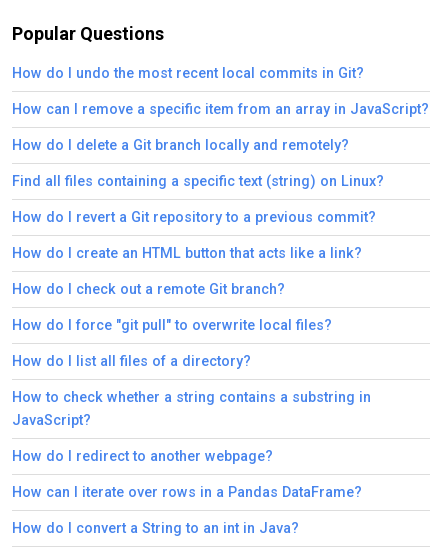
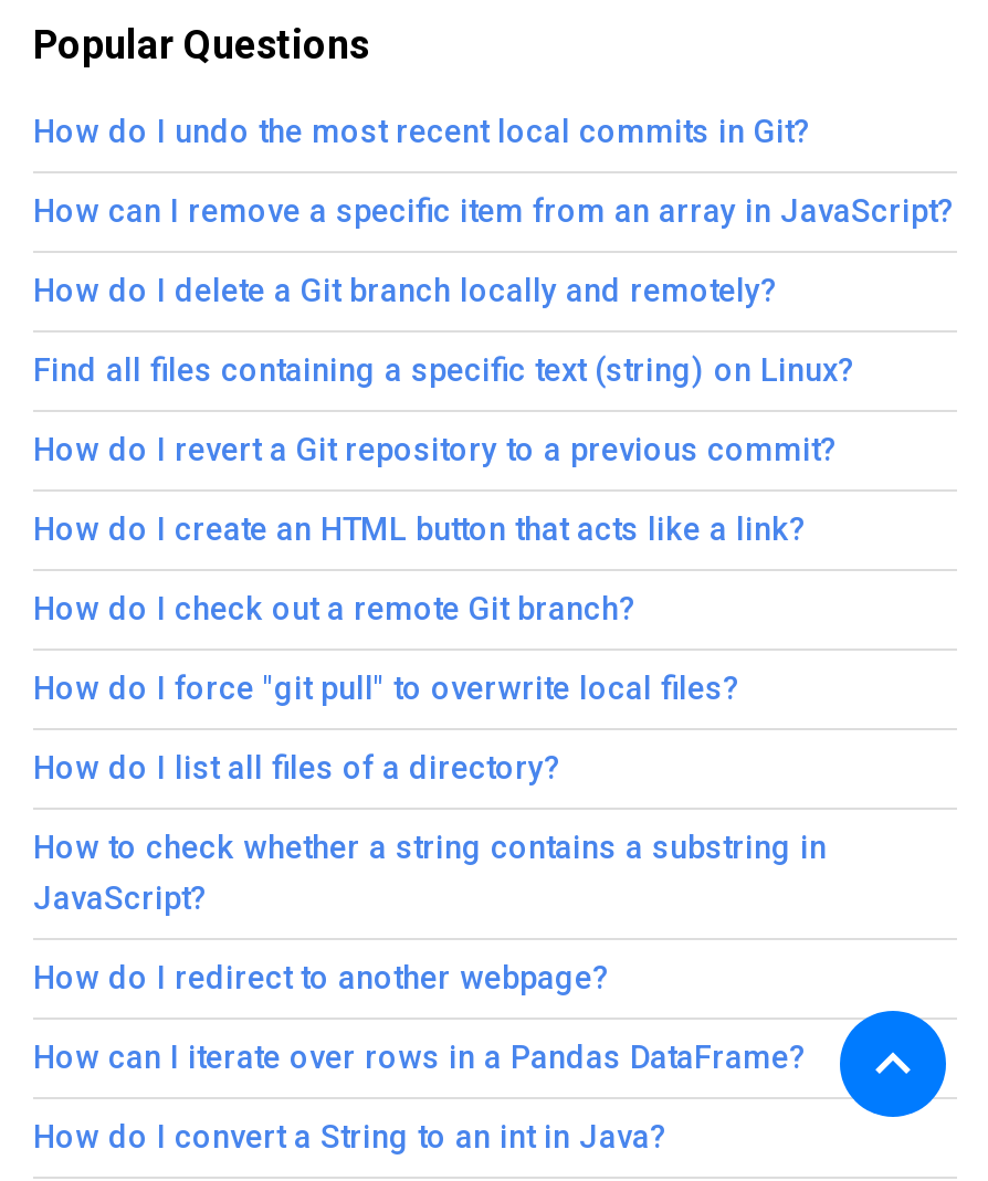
none -> [838,1009,948,1119] [image]

